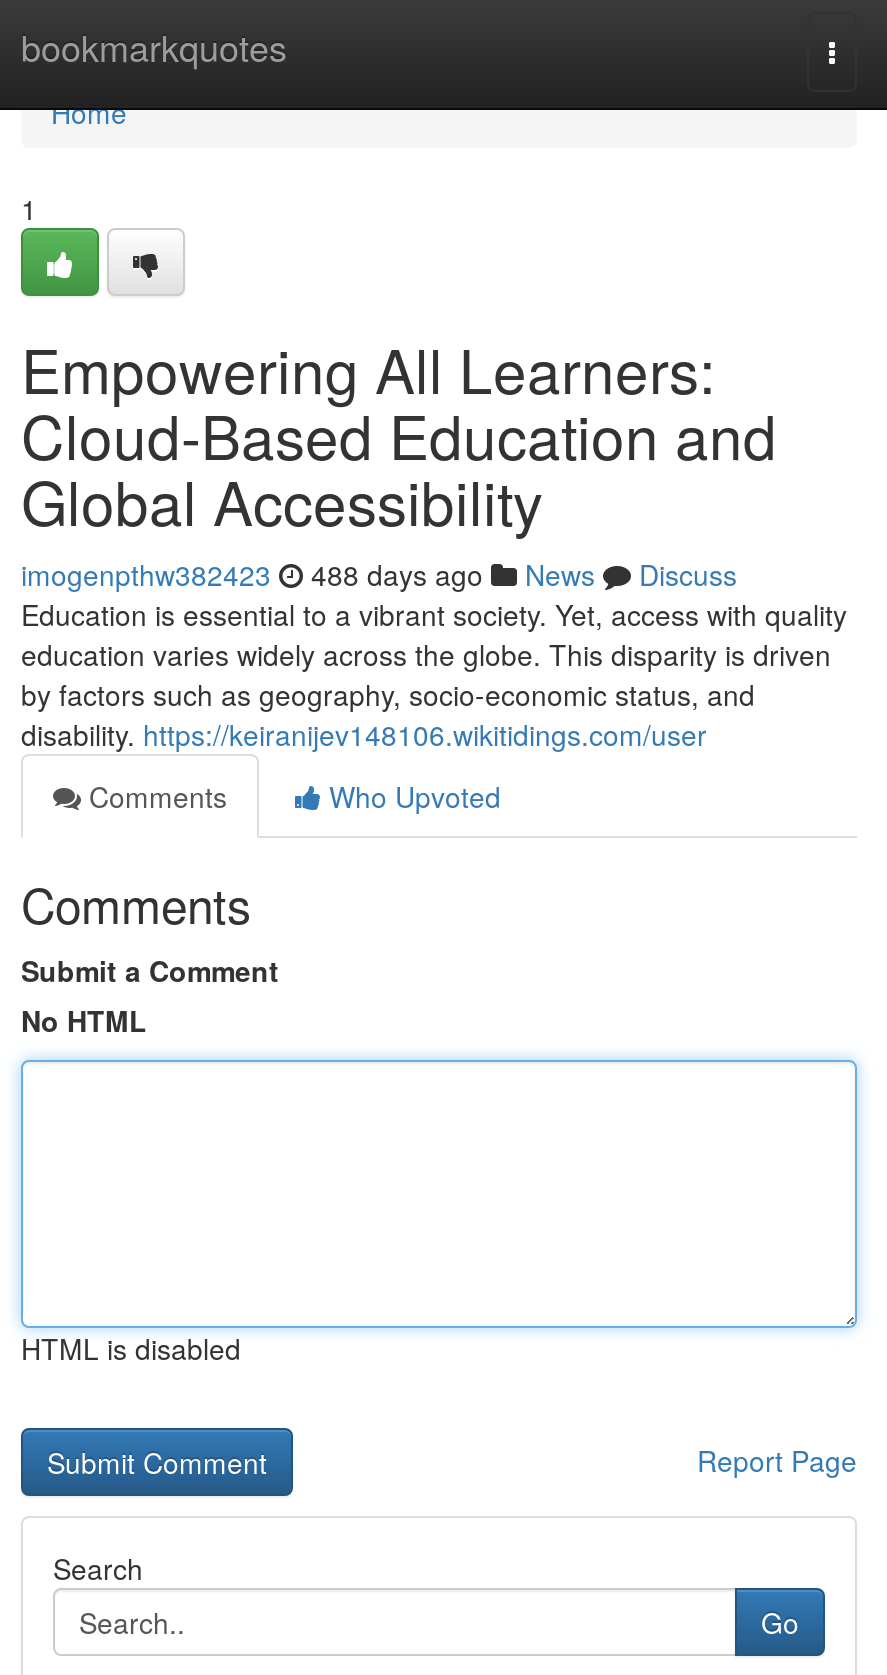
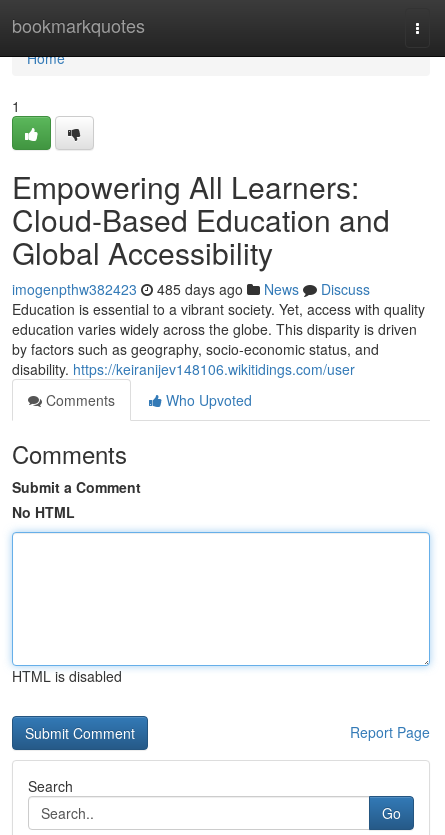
[21,554,737,594] imogenpthw382423 488 days ago News Discuss -> [12,279,370,299] imogenpthw382423 485 days ago News Discuss

